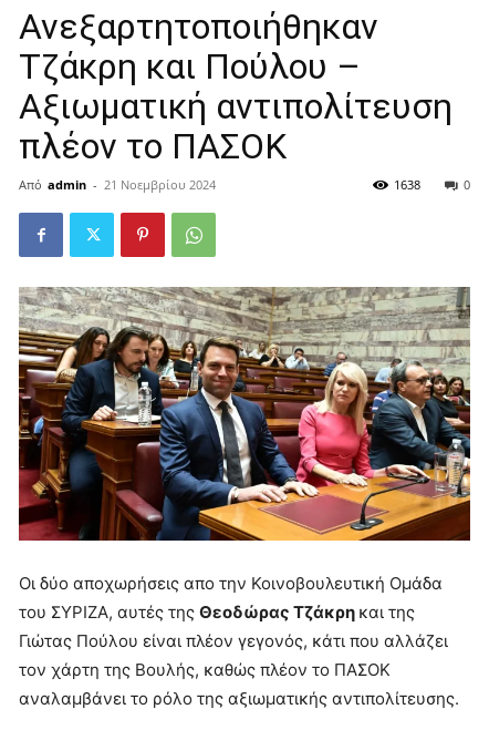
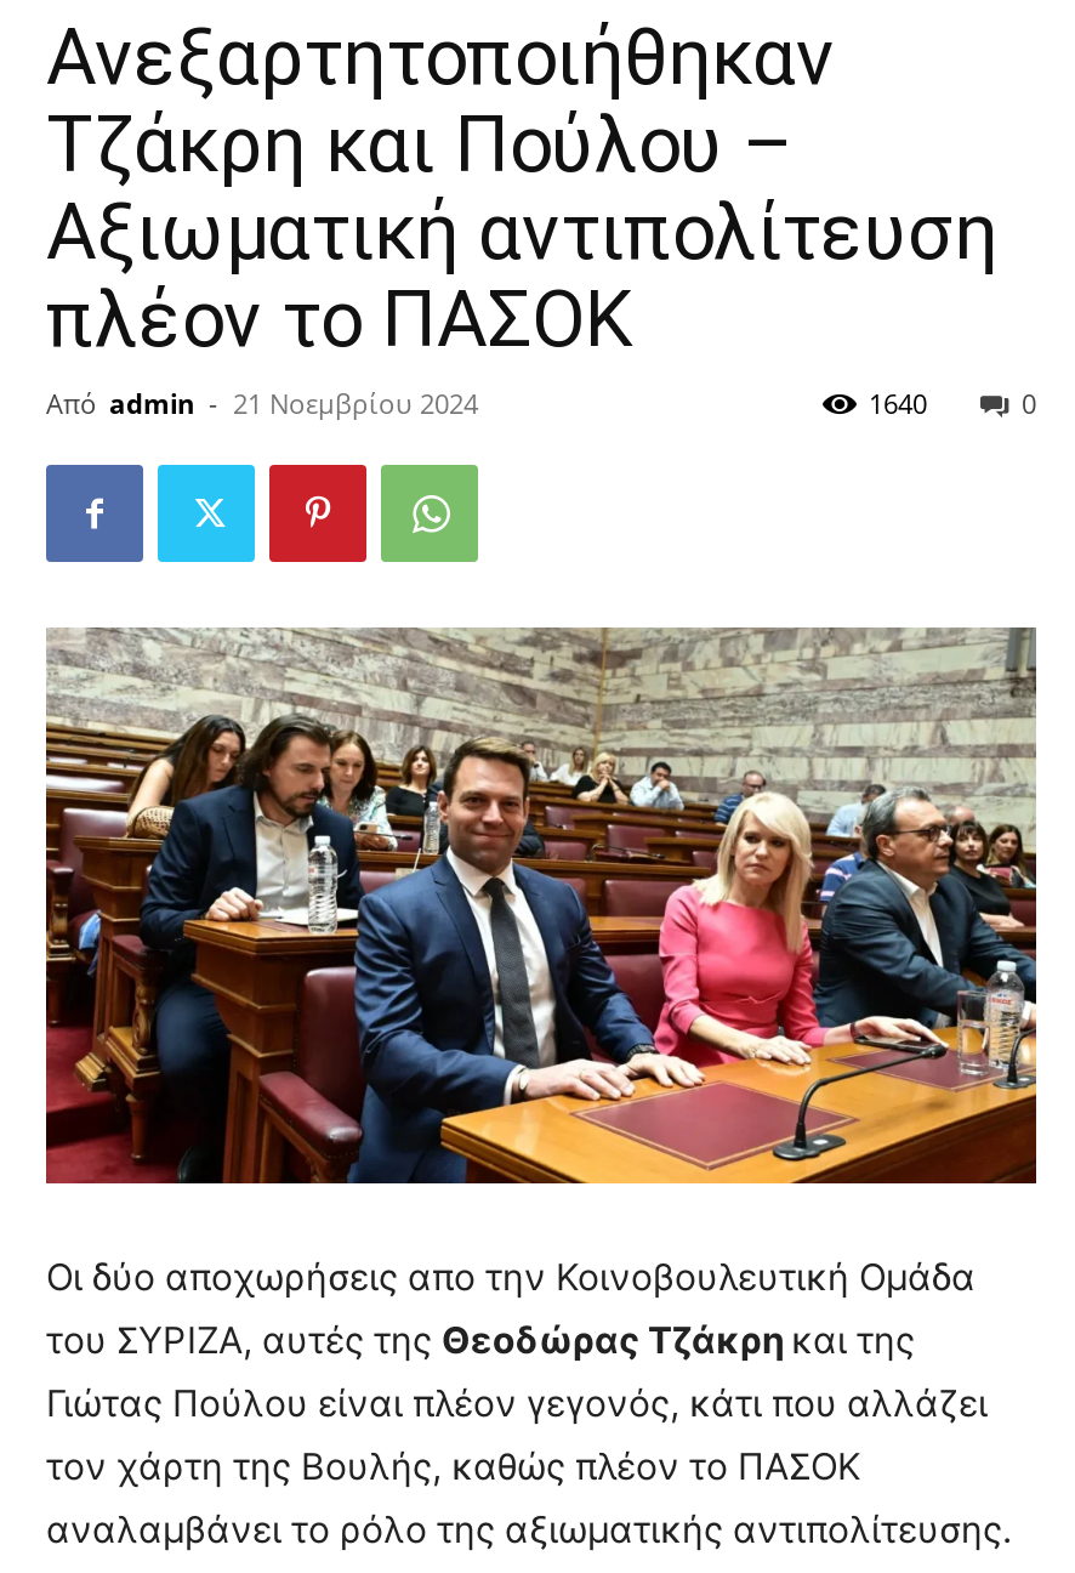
[394,176,420,193] 1638 -> [869,385,927,421] 1640

